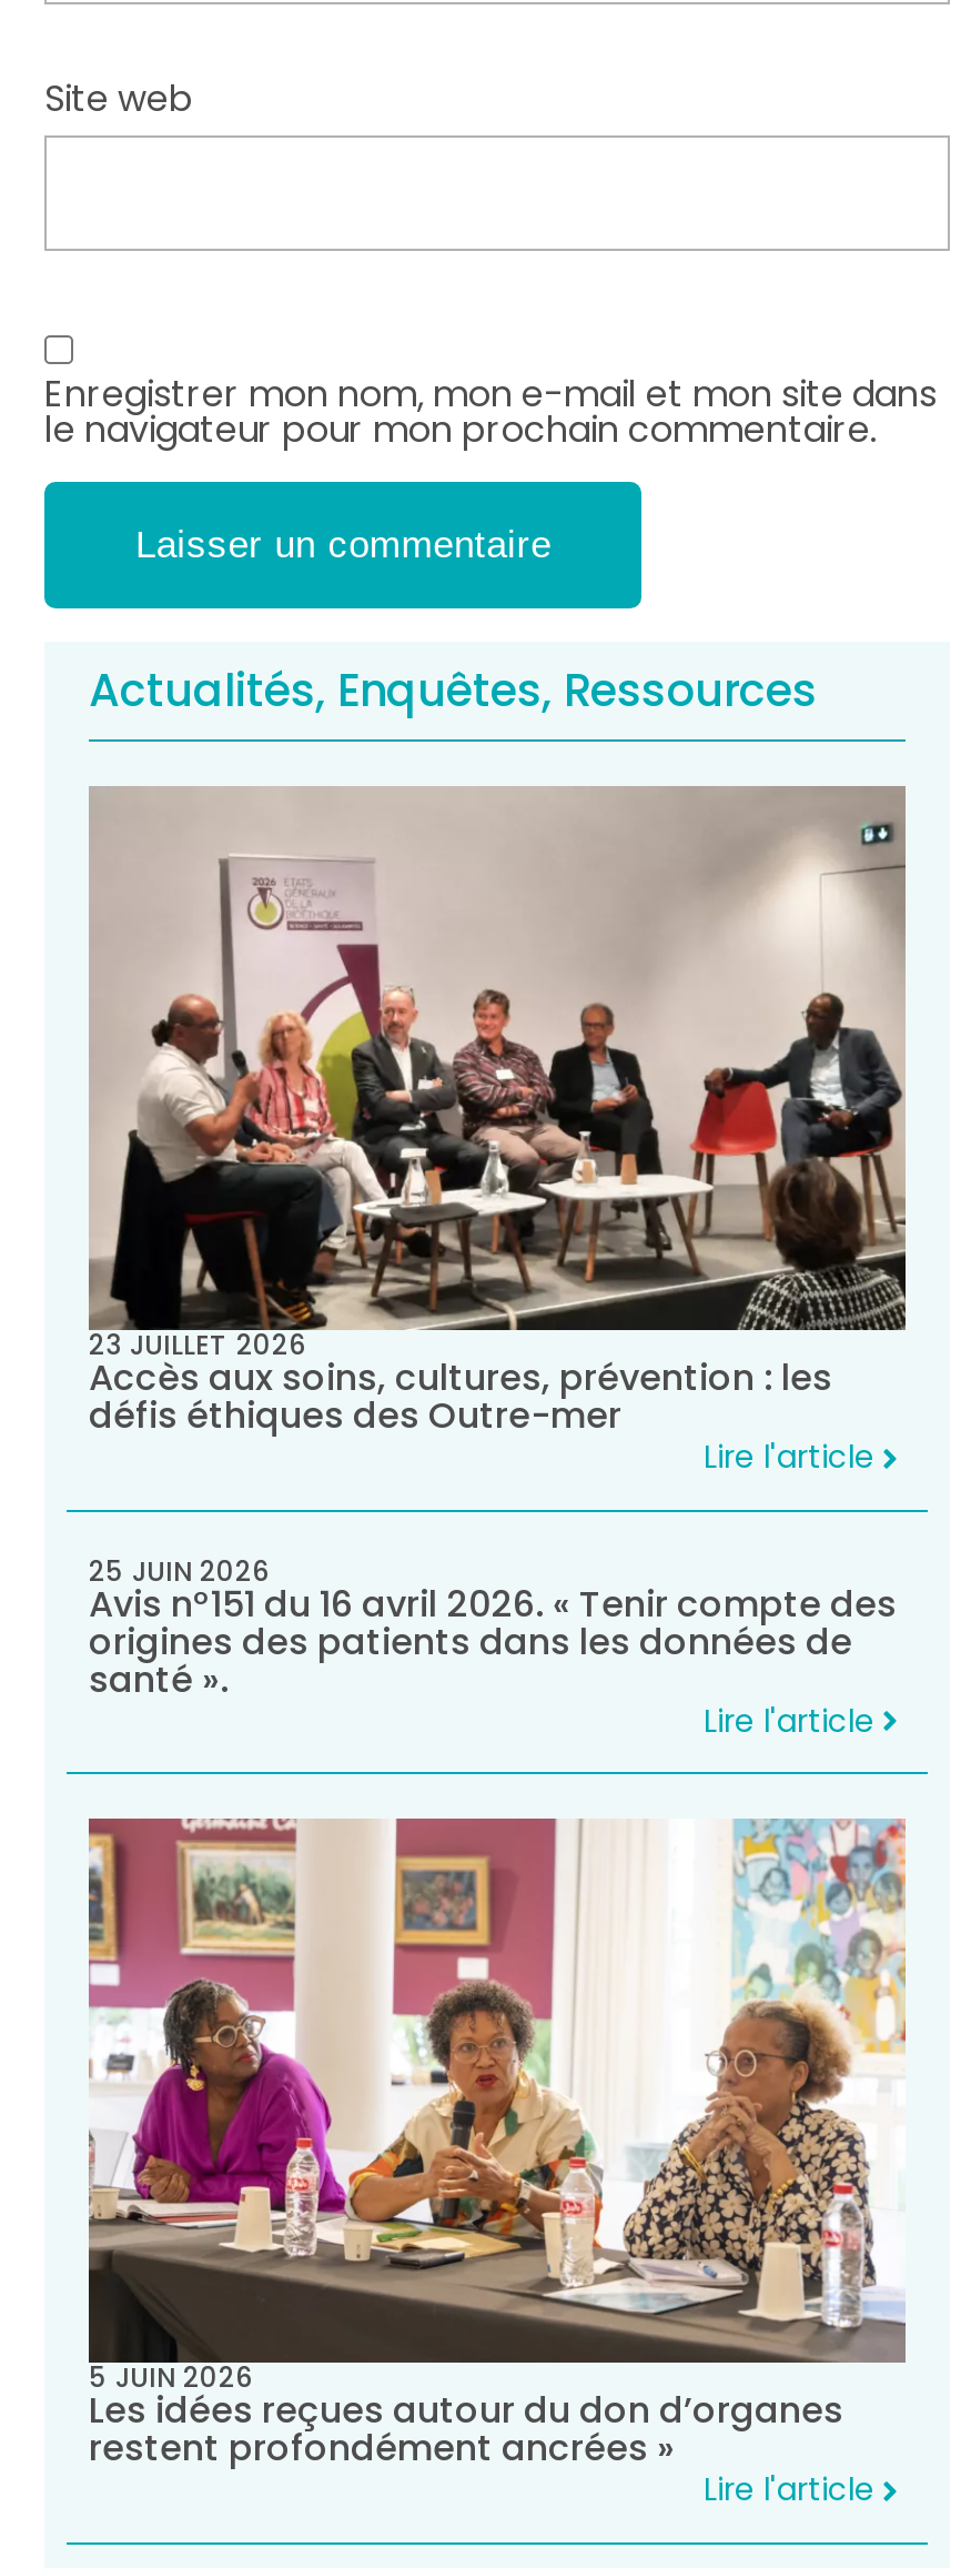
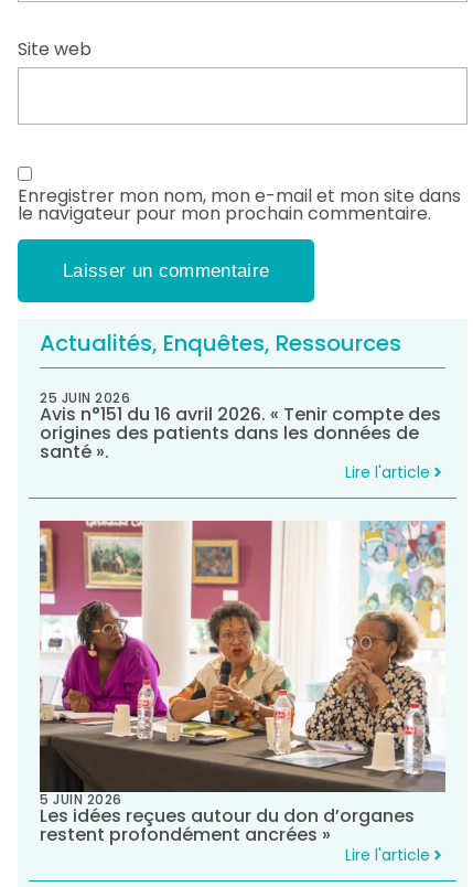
[87,784,908,1480] [image] | 23 JUILLET 2026 | Accès aux soins, cultures, prévention : les | défis éthiques des Outre-mer | Lire l'article -> none

